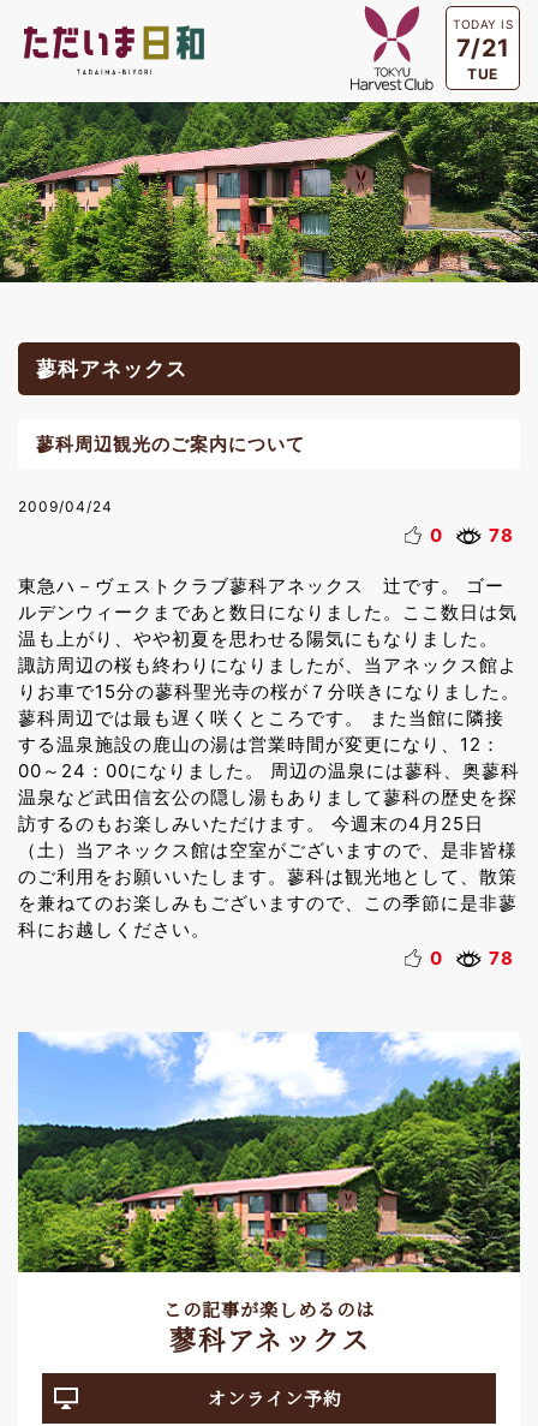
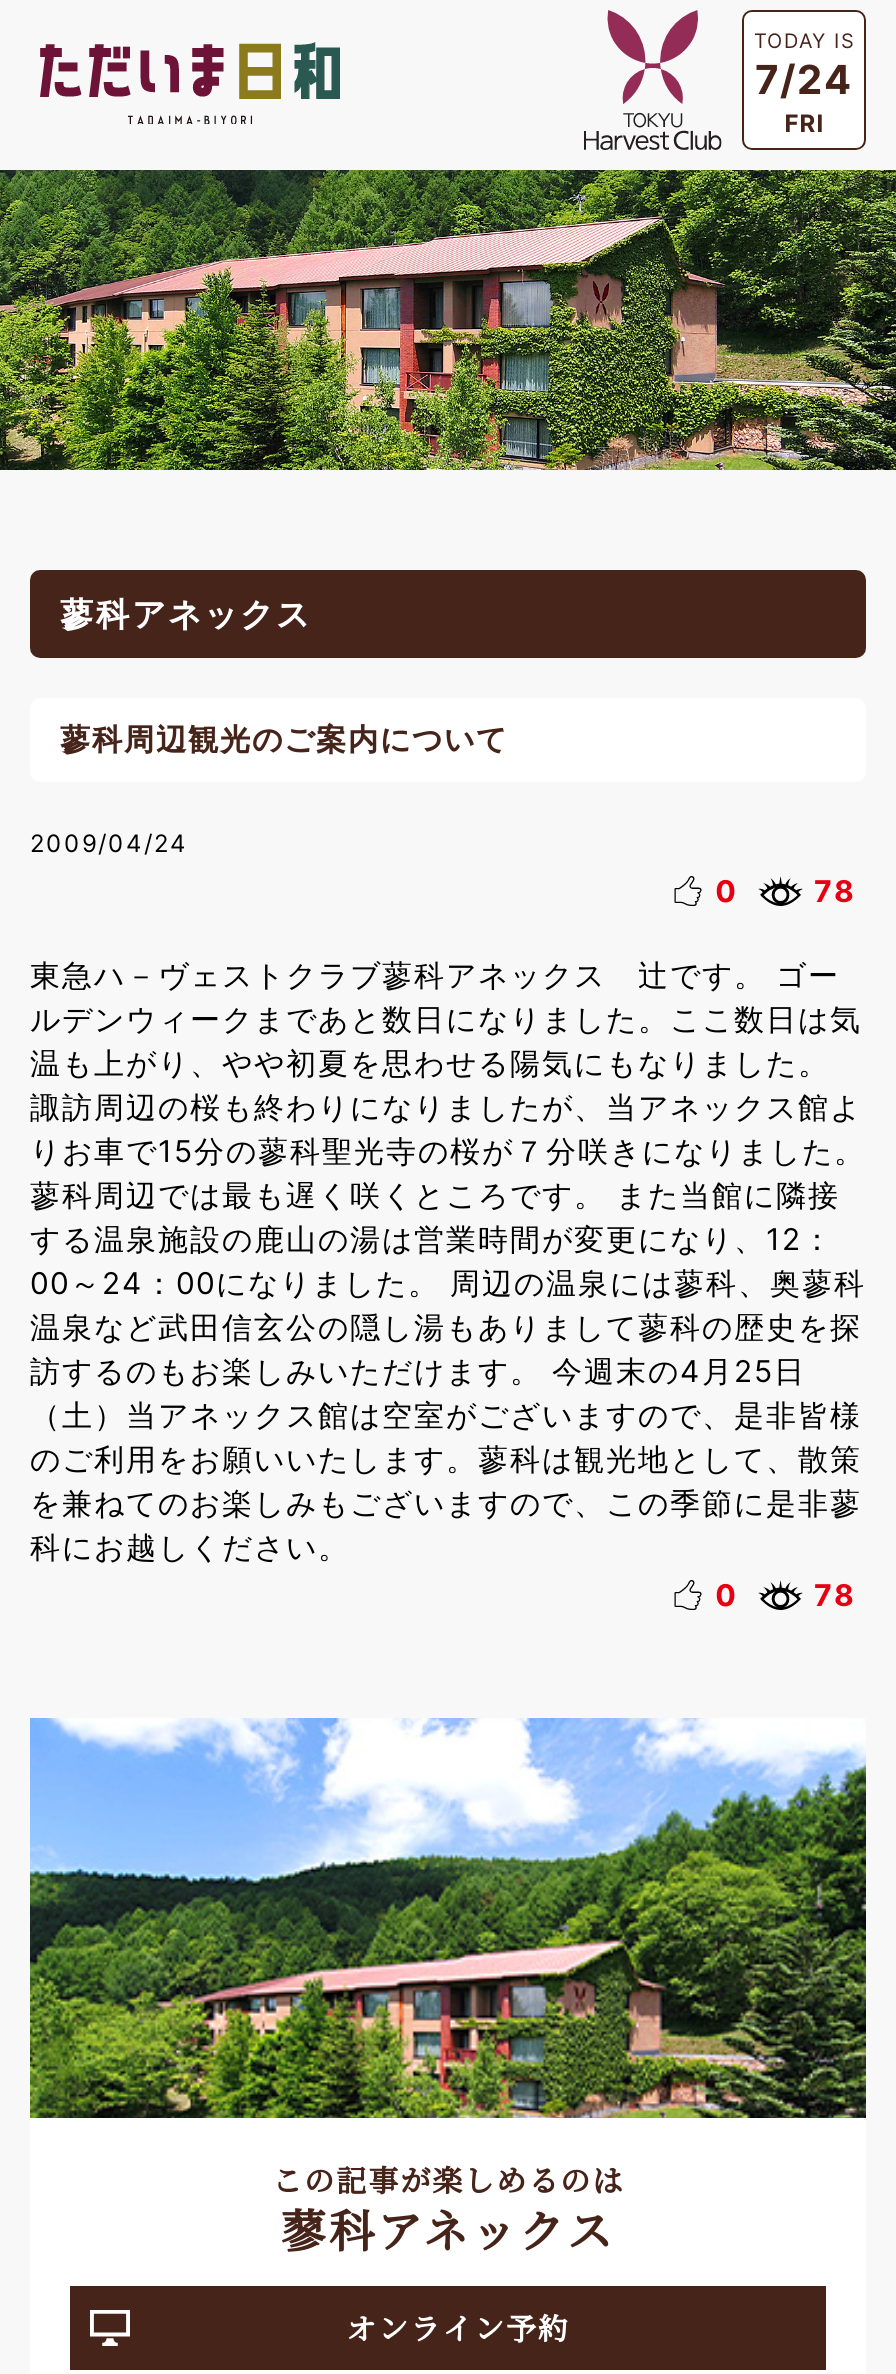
[456,34,510,83] 7/21 | TUE -> [755,56,853,138] 7/24 | FRI

